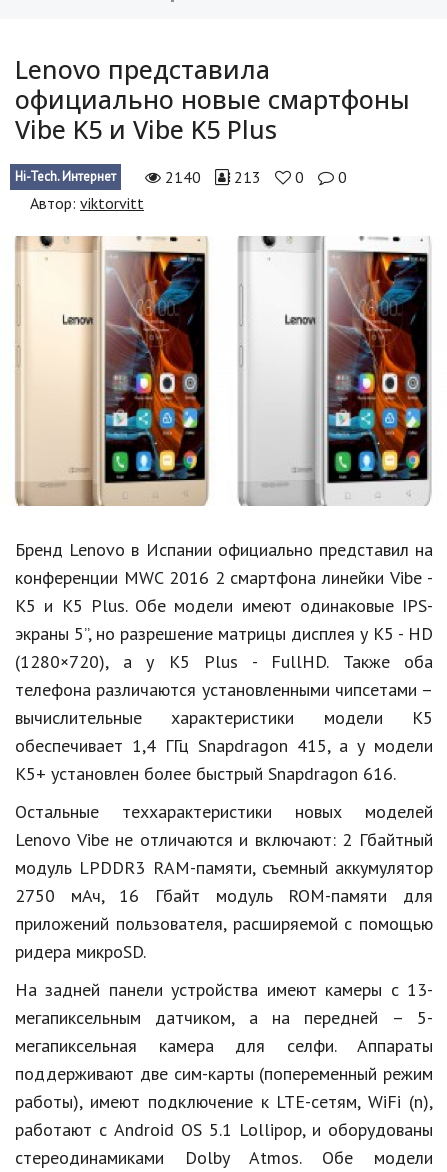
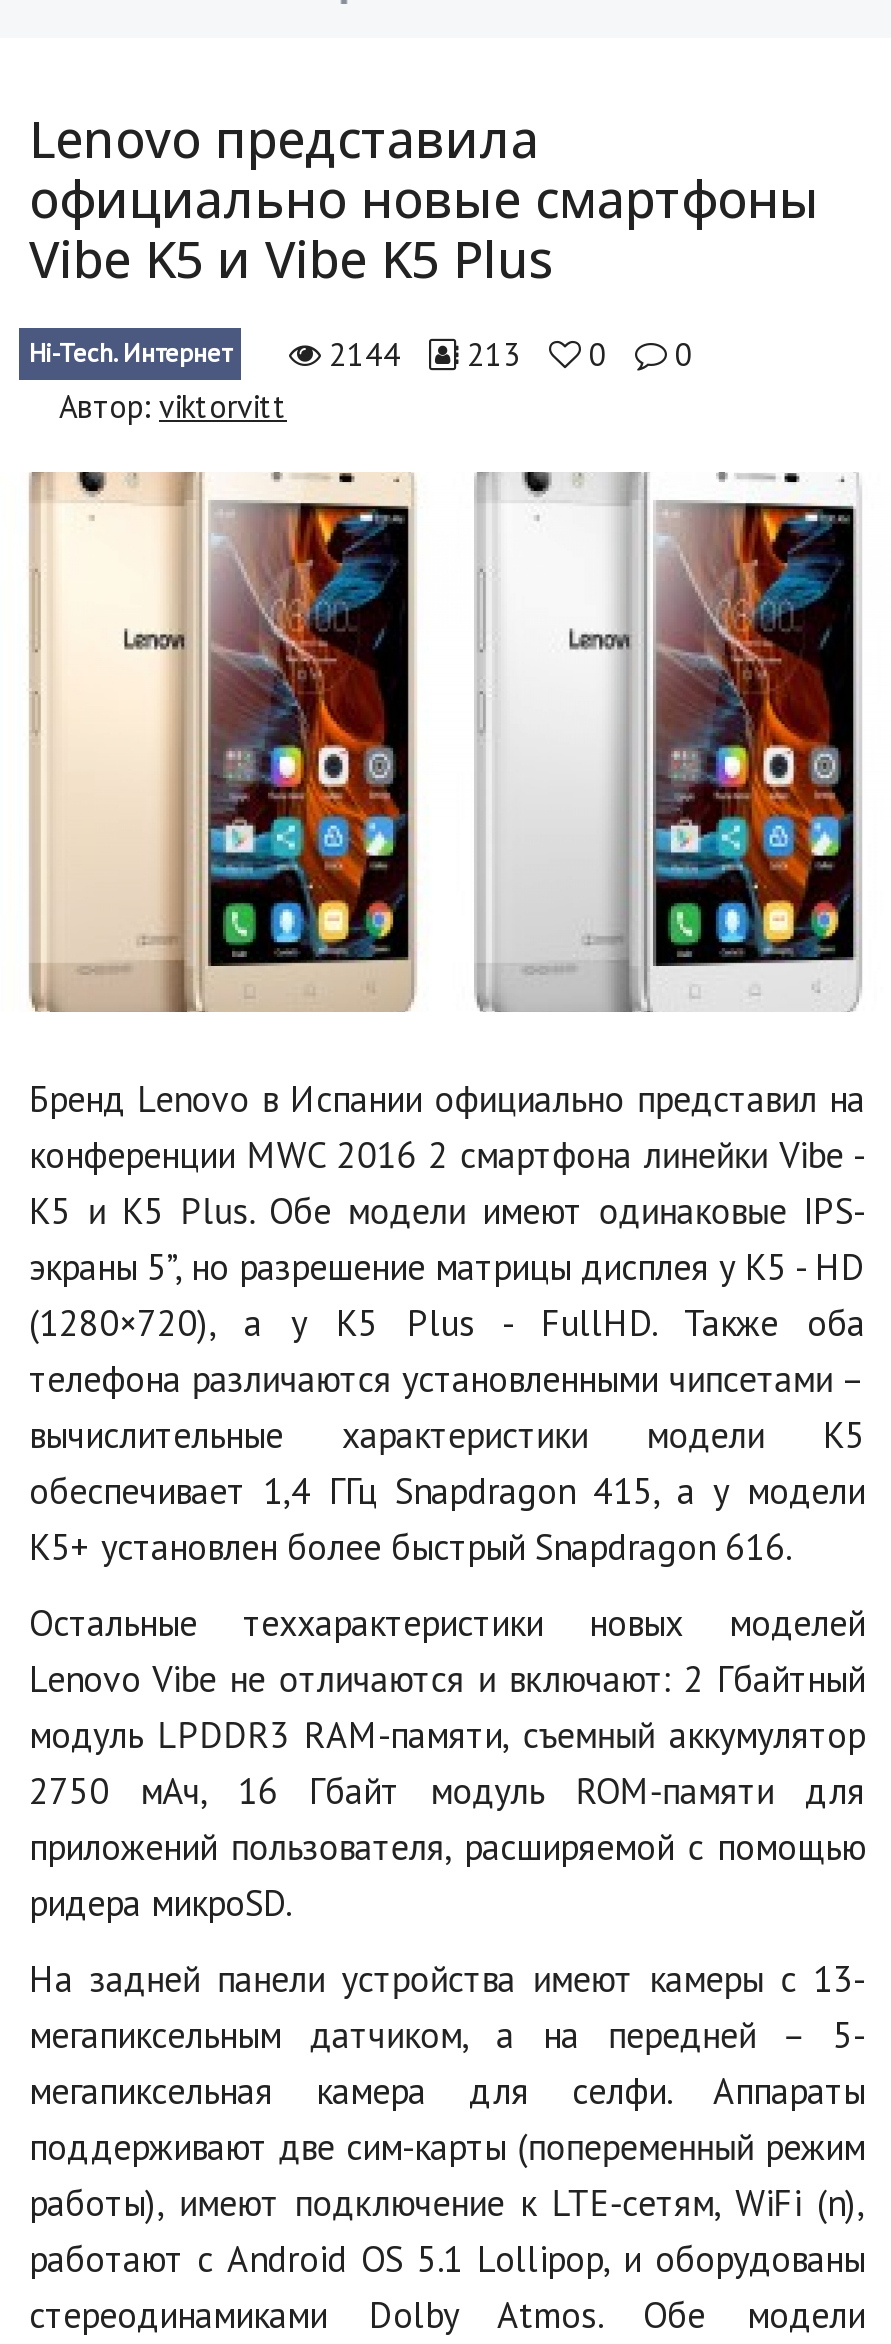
[161,167,347,187] 2140 213 0 0 -> [321,334,693,374] 2144 213 0 0

